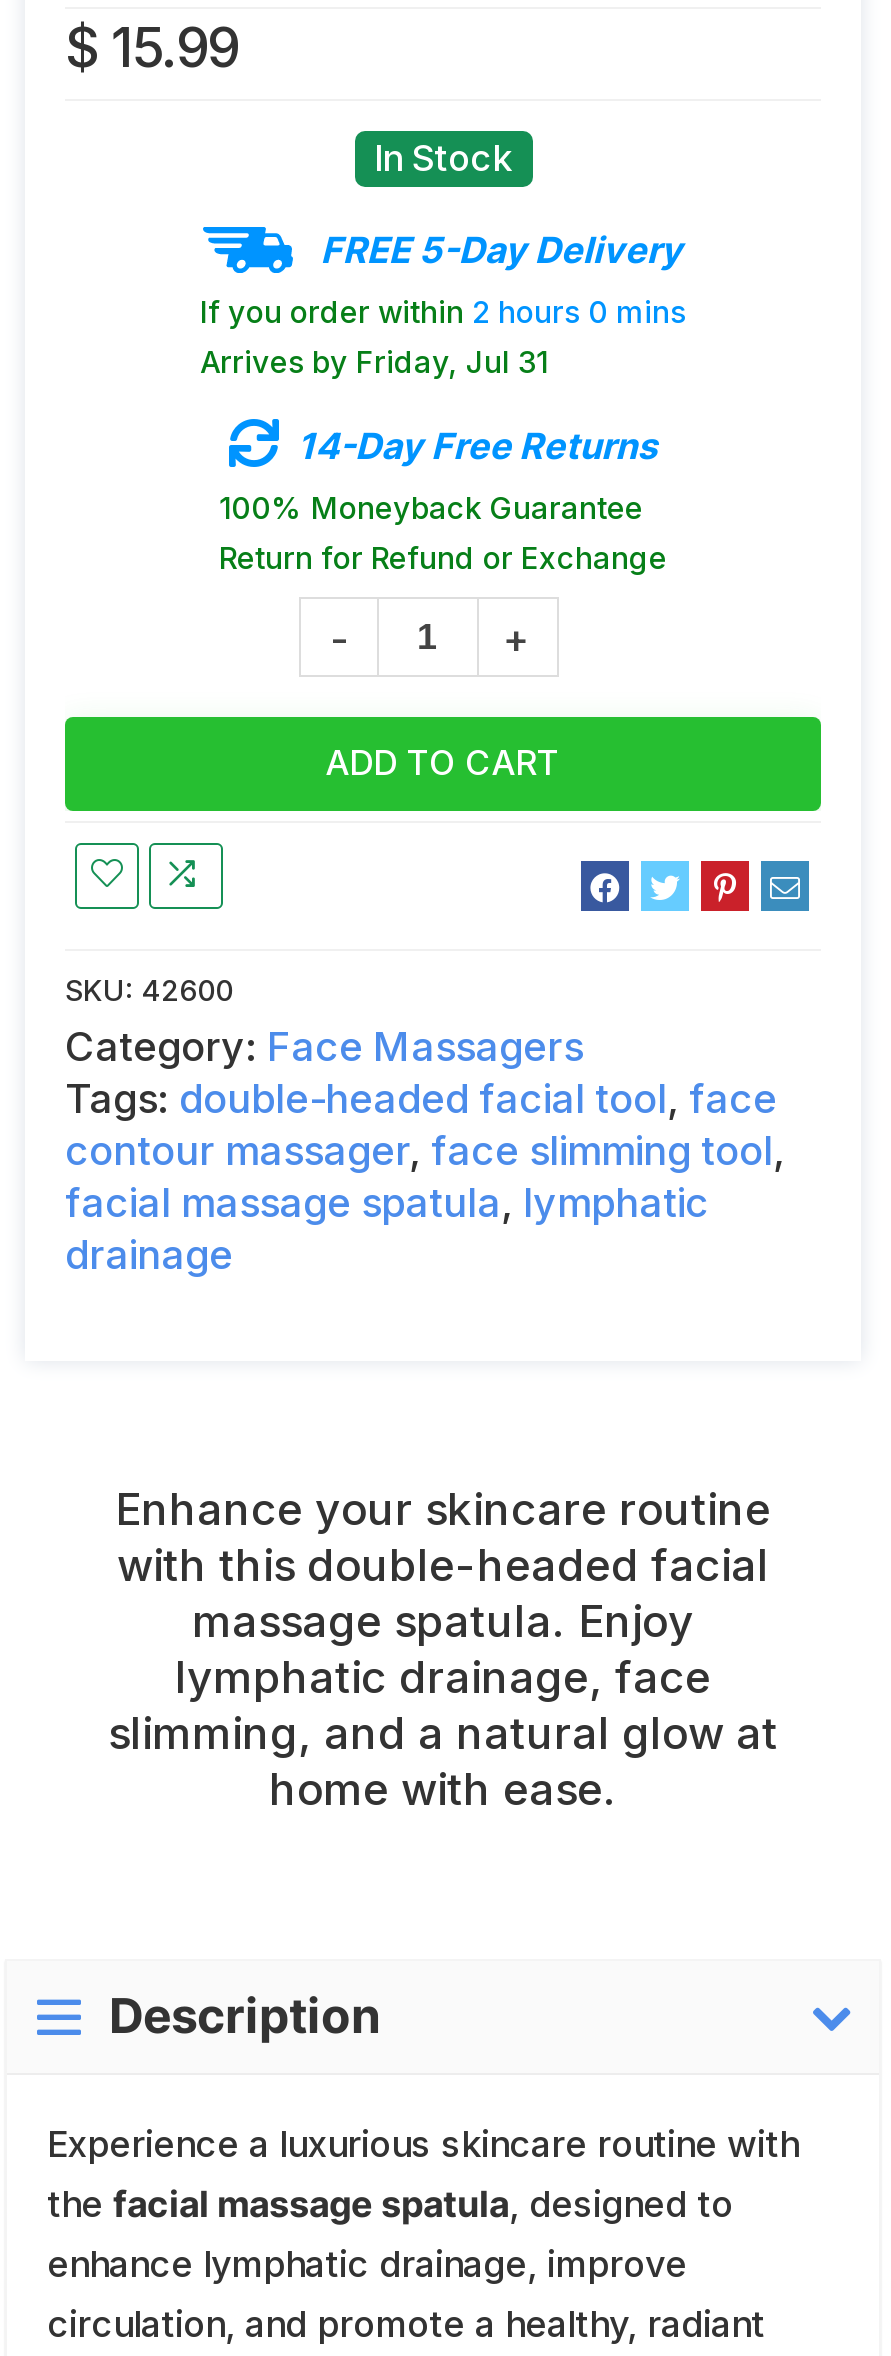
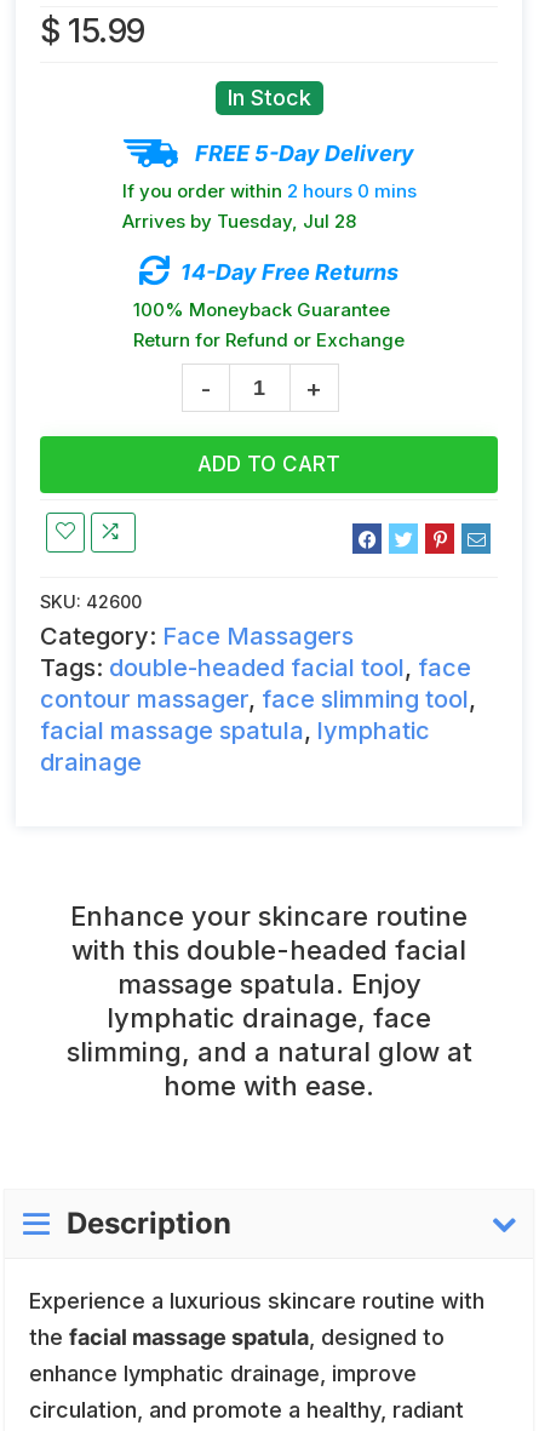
[200,343,548,381] Arrives by Friday, Jul 31 -> [122,210,355,233] Arrives by Tuesday, Jul 28

